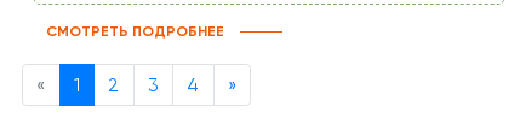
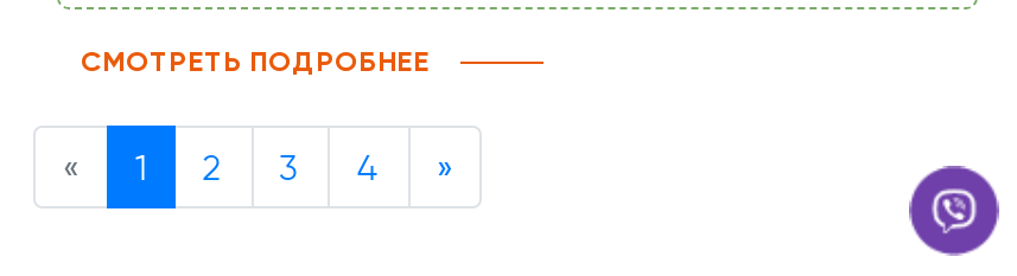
none -> [907,163,1002,258] [image]

